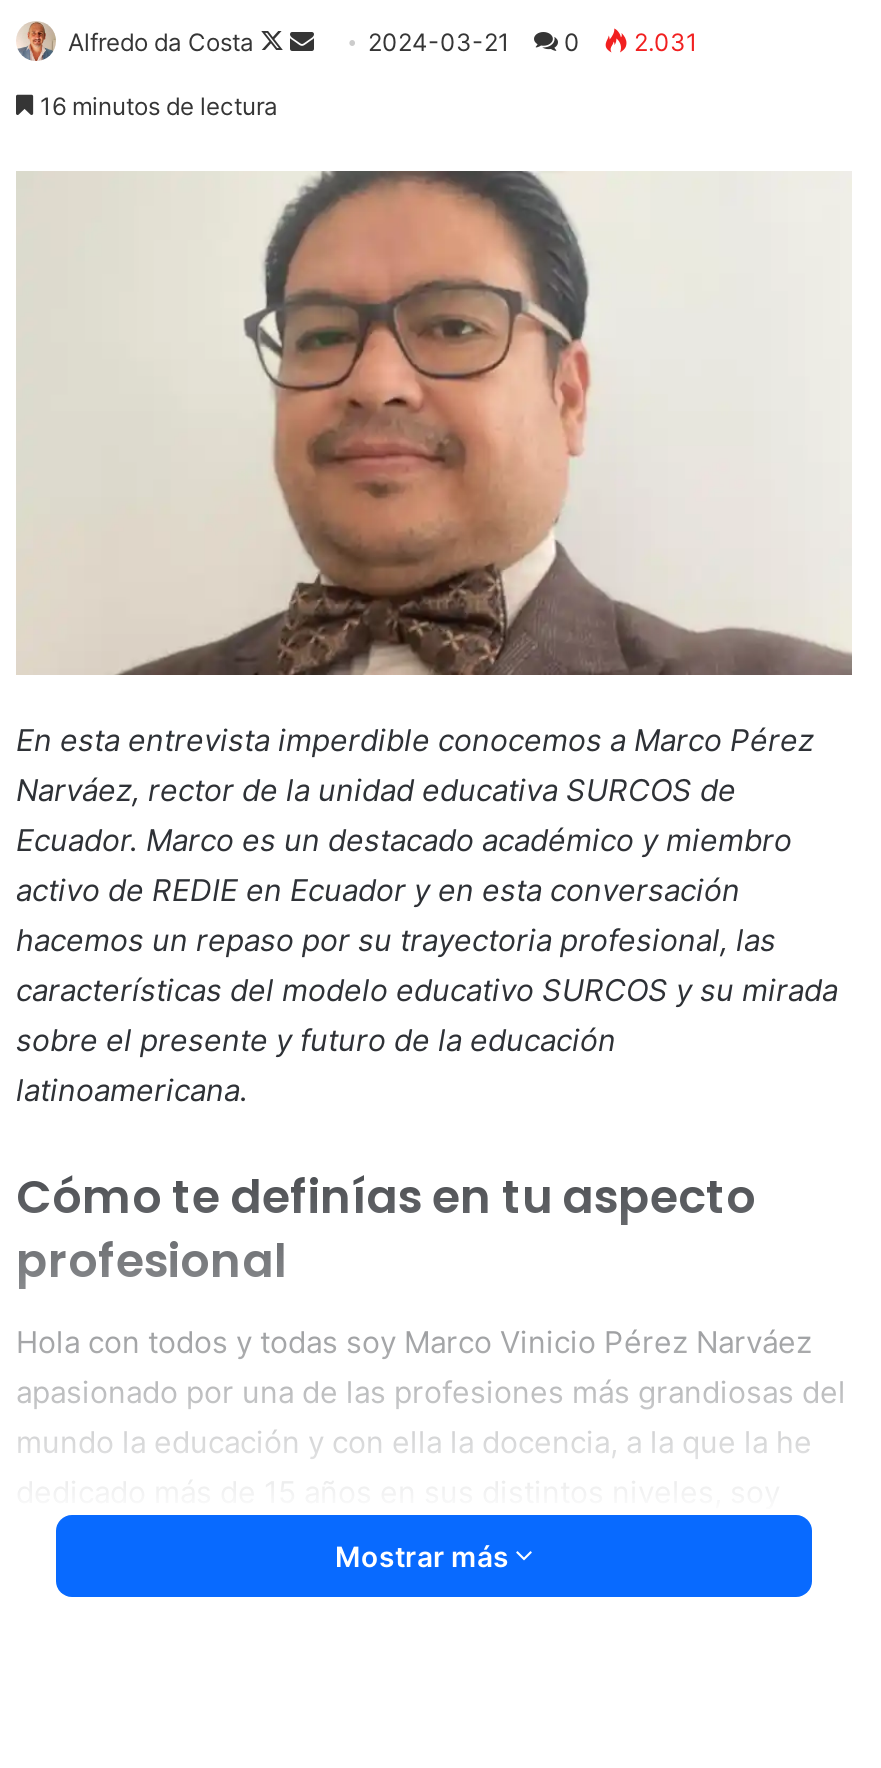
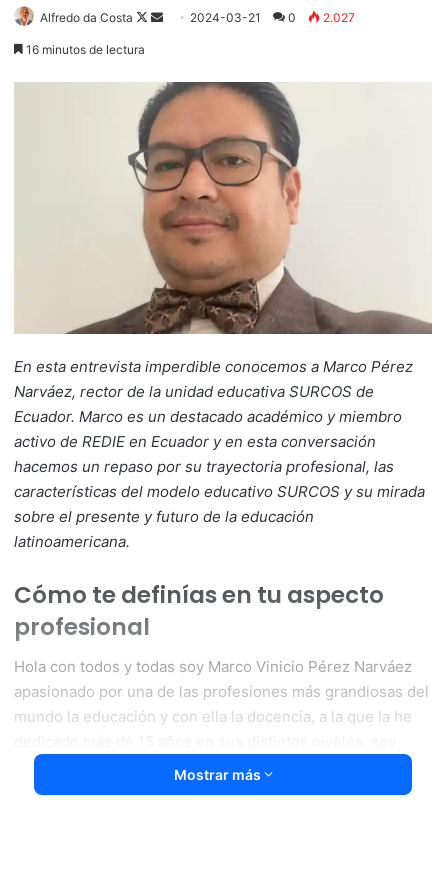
[628,27,698,57] 2.031 -> [320,10,355,25] 2.027

